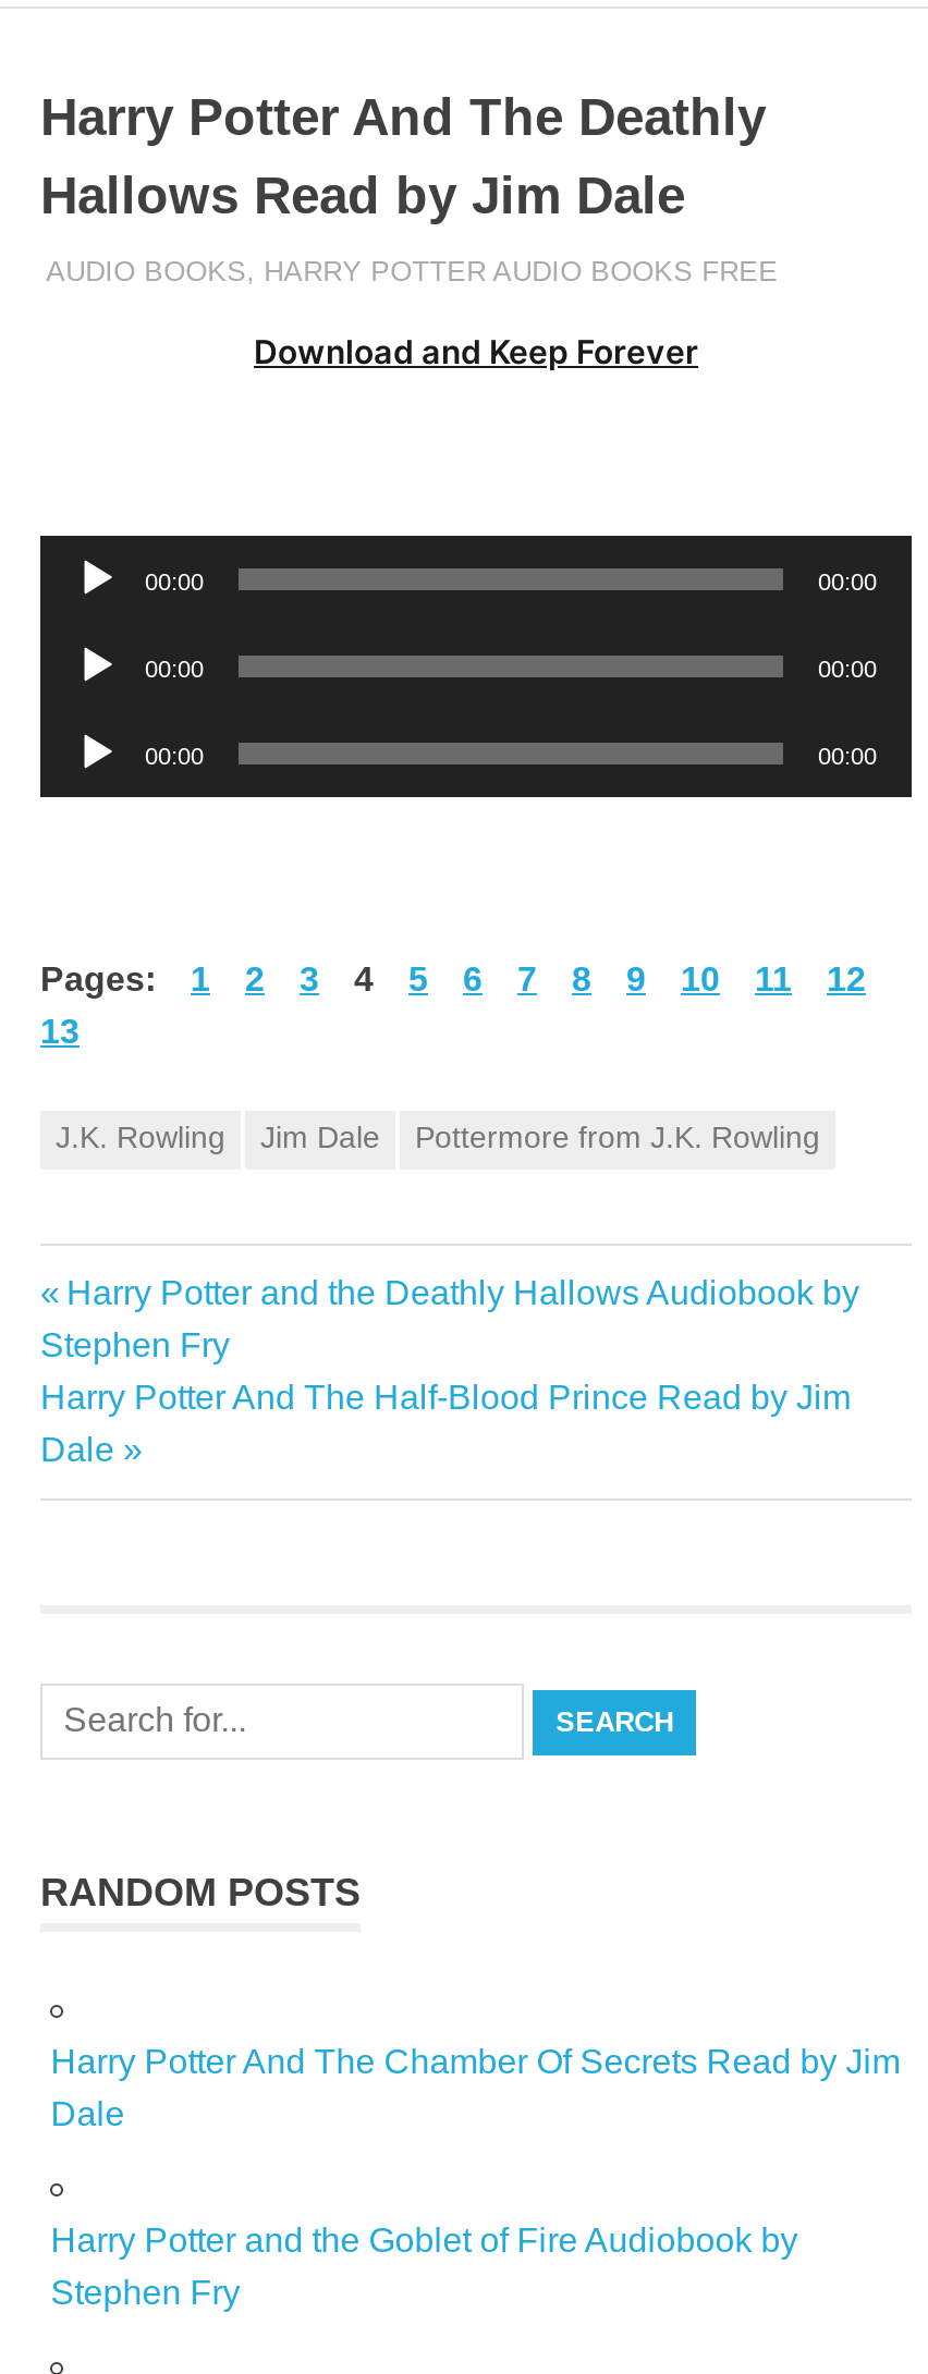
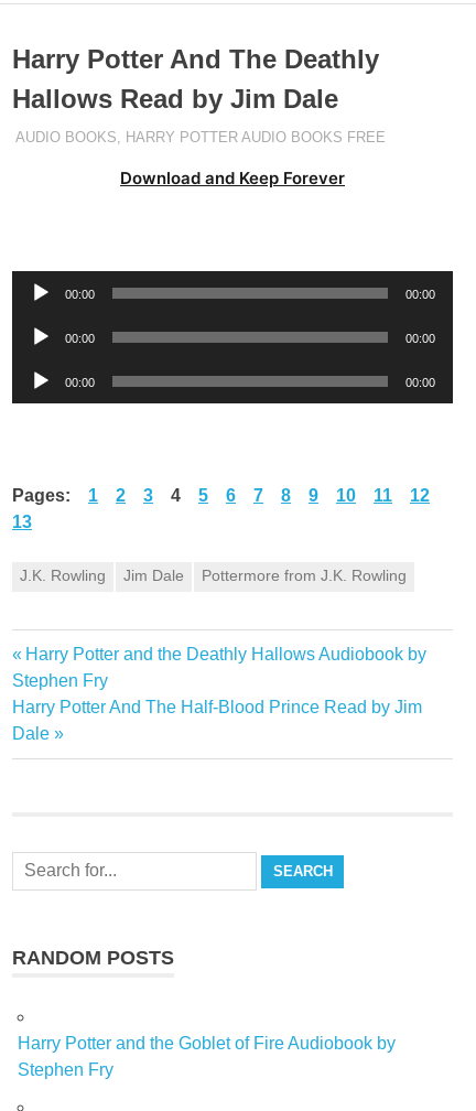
[51,2044,900,2133] Harry Potter And The Chamber Of Secrets Read by Jim | Dale -> none

